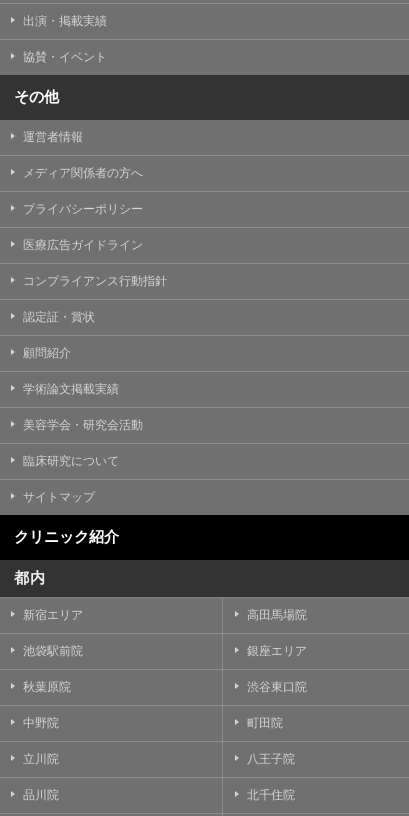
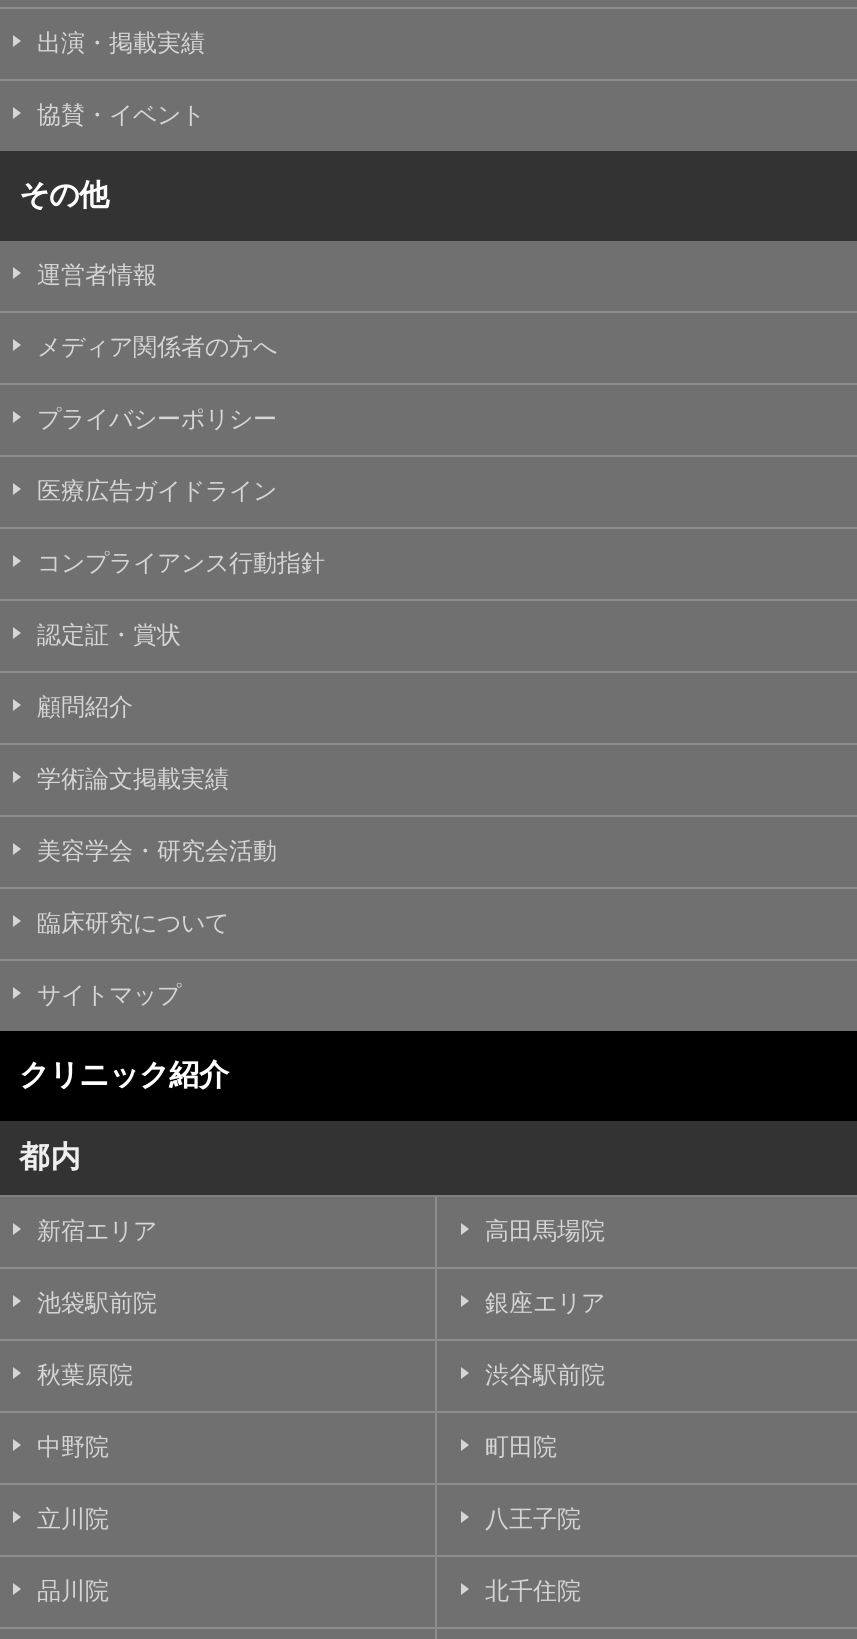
[247,680,307,694] 渋谷東口院 -> [485,1362,605,1390] 渋谷駅前院

